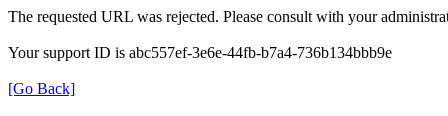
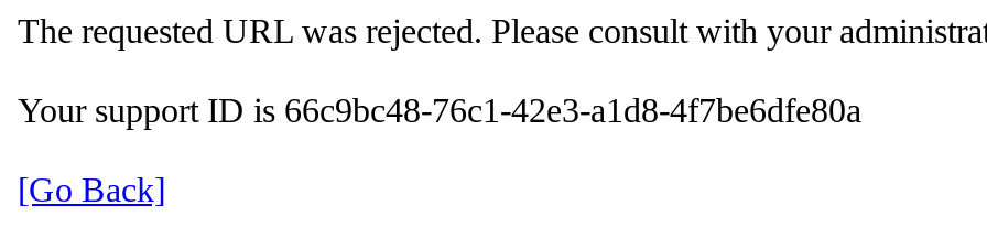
[8,44,392,61] Your support ID is abc557ef-3e6e-44fb-b7a4-736b134bbb9e -> [18,91,861,129] Your support ID is 66c9bc48-76c1-42e3-a1d8-4f7be6dfe80a

